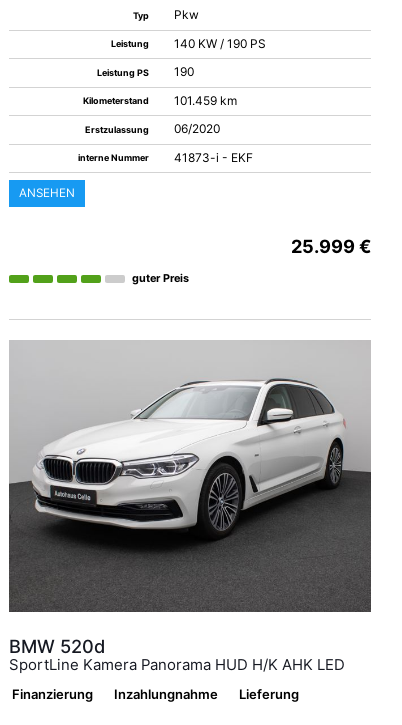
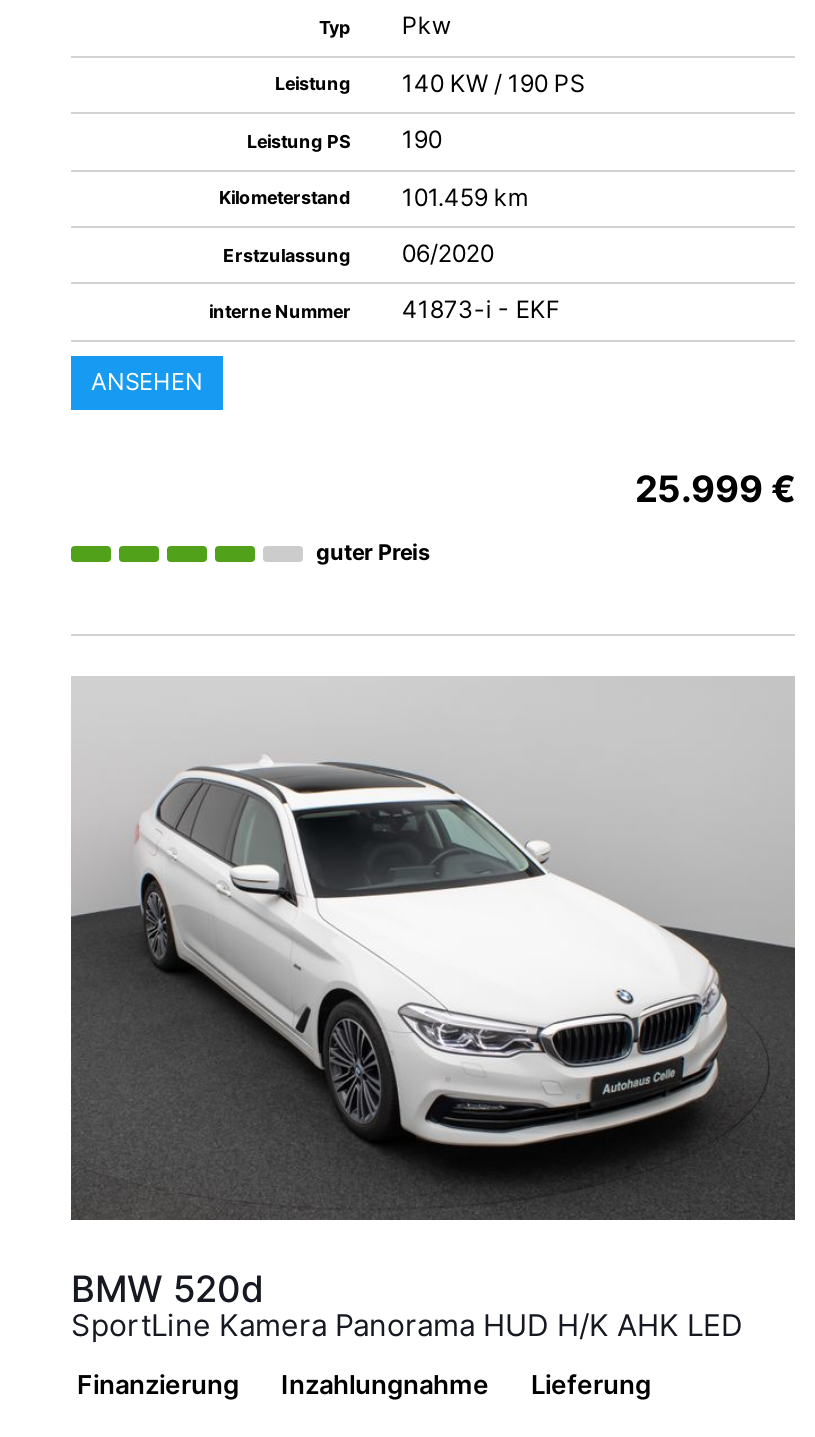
[9,378,371,602] [image] -> [71,754,795,1200] [image]

